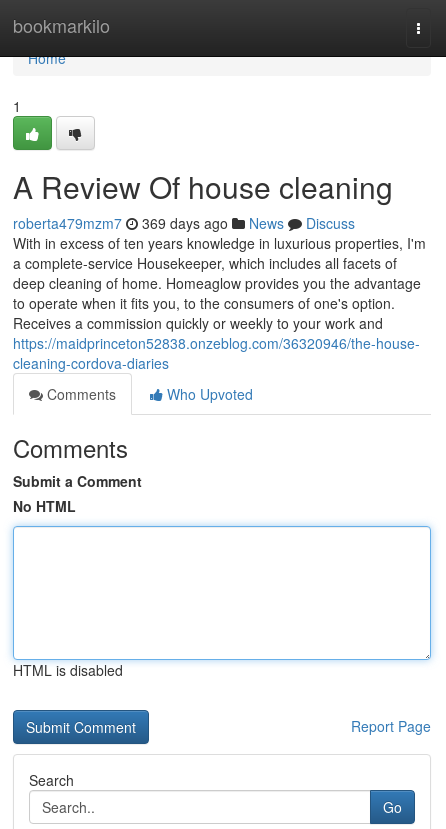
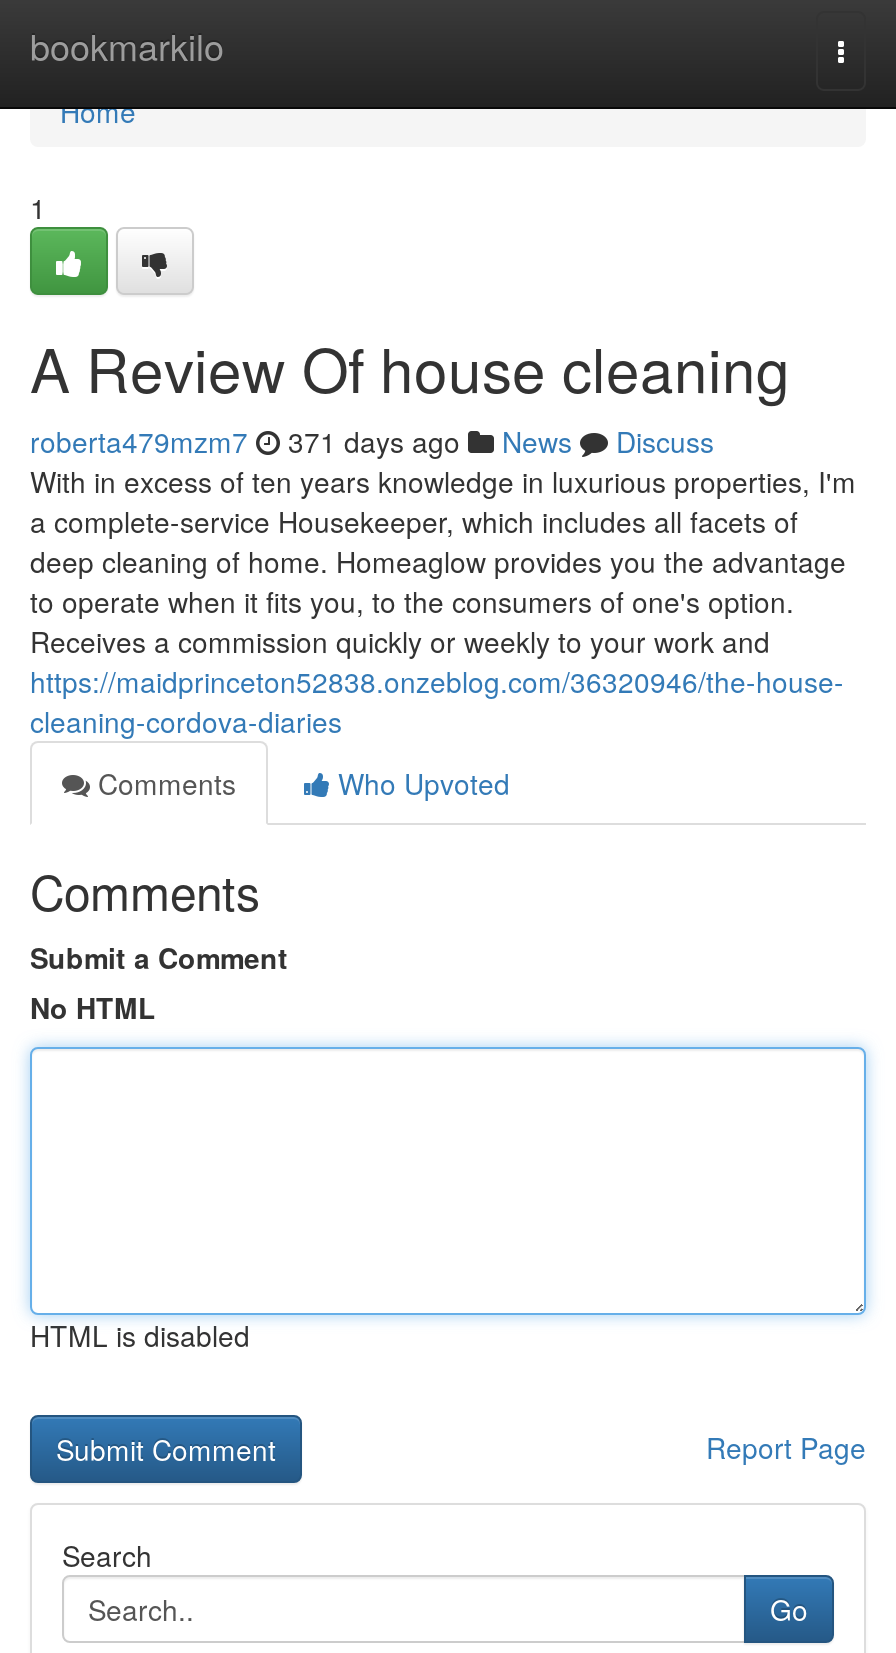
[13,213,355,233] roberta479mzm7 369 days ago News Discuss -> [30,421,714,461] roberta479mzm7 371 days ago News Discuss

